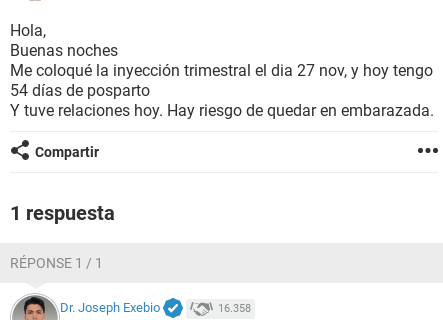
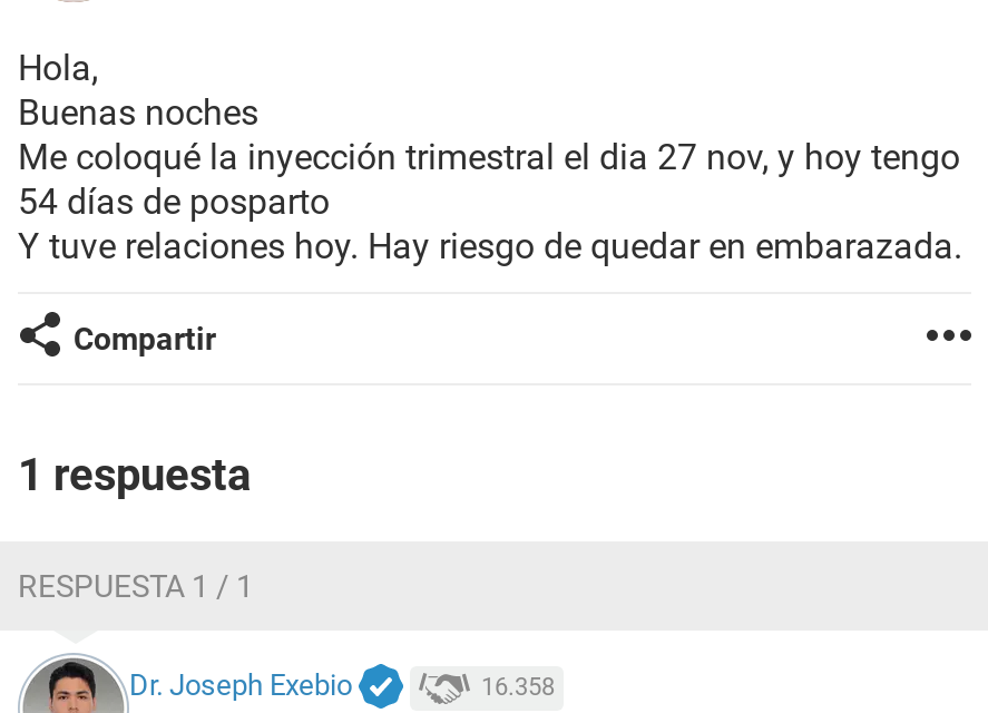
[10,255,103,271] RÉPONSE 1 / 1 -> [18,568,254,604] RESPUESTA 1 / 1

